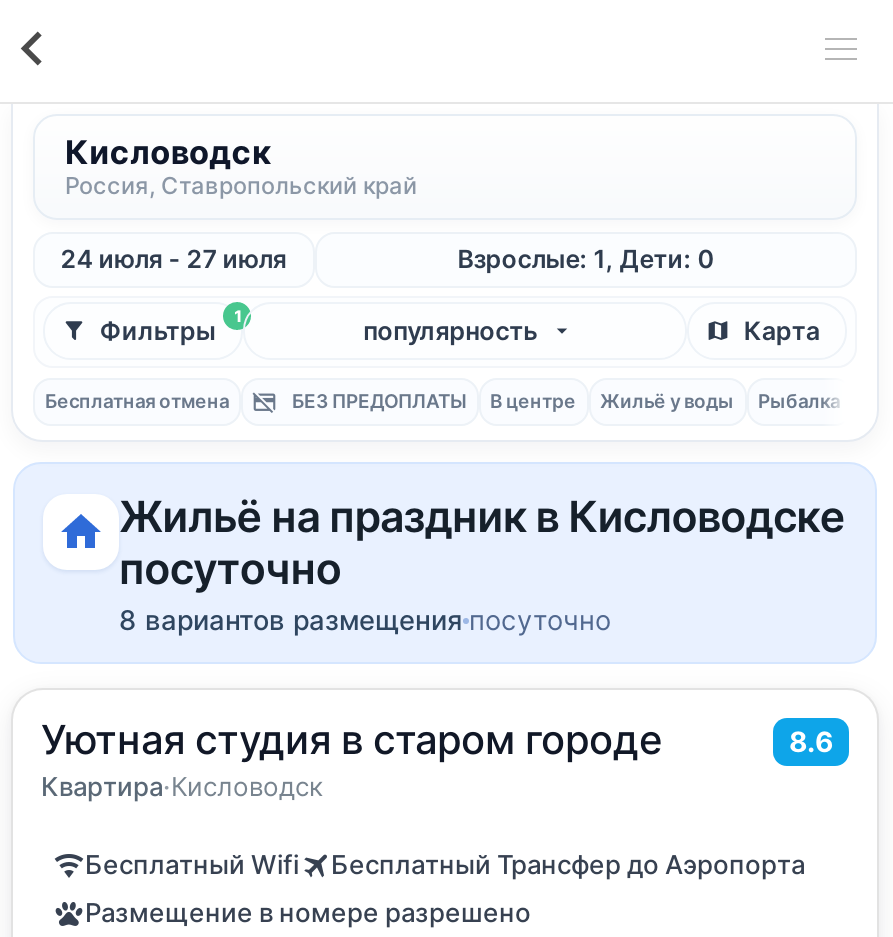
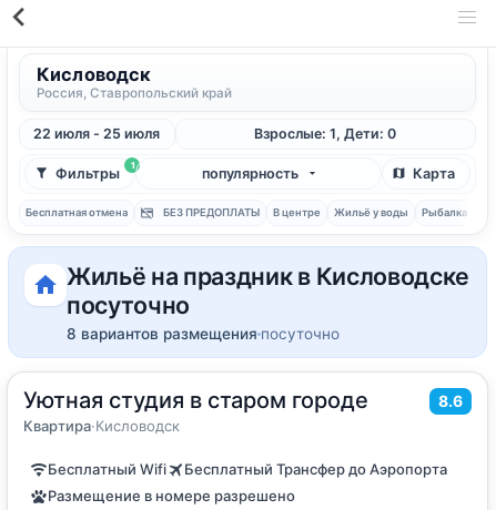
[61,244,287,274] 24 июля - 27 июля -> [34,125,160,142] 22 июля - 25 июля

